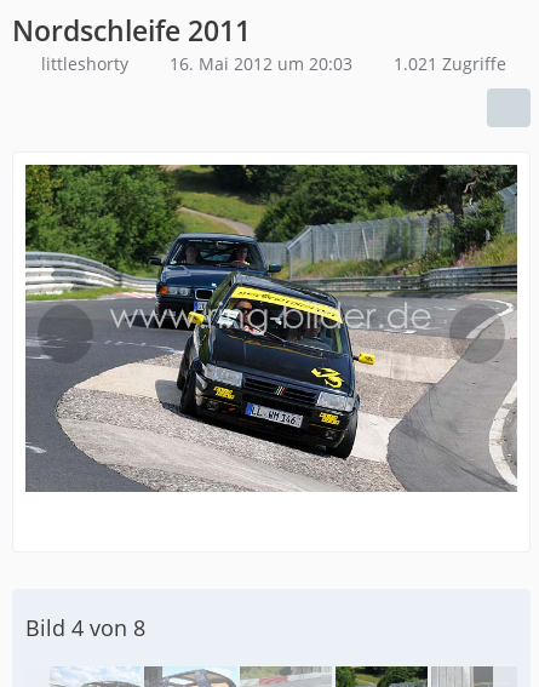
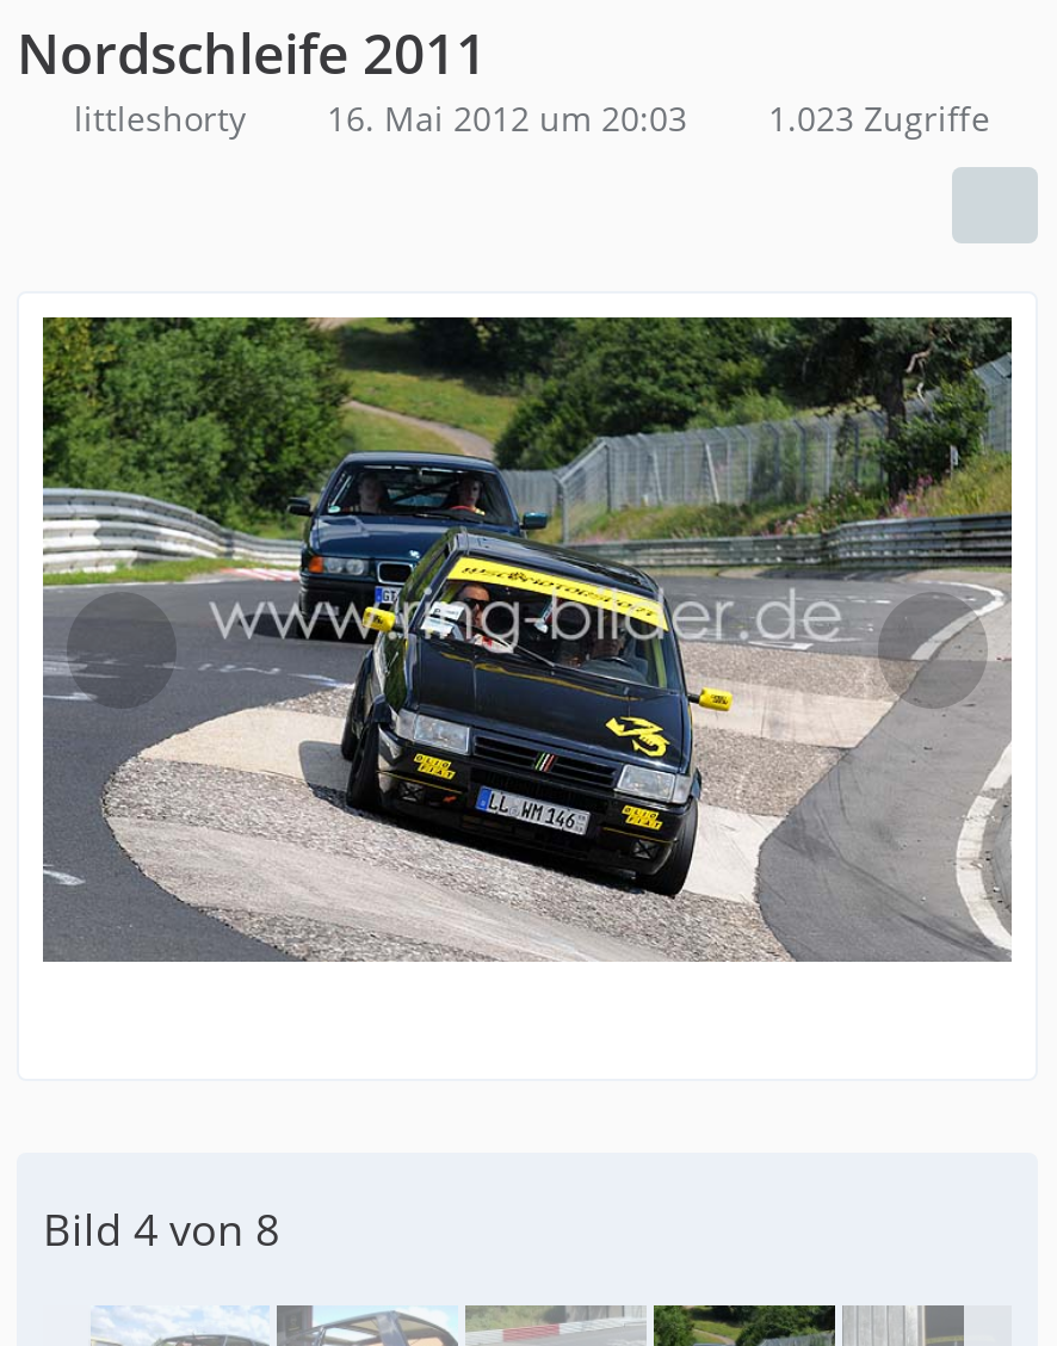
[41,52,506,75] littleshorty 16. Mai 2012 um 20:03 1.021 Zugriffe -> [74,95,990,141] littleshorty 16. Mai 2012 um 20:03 1.023 Zugriffe

